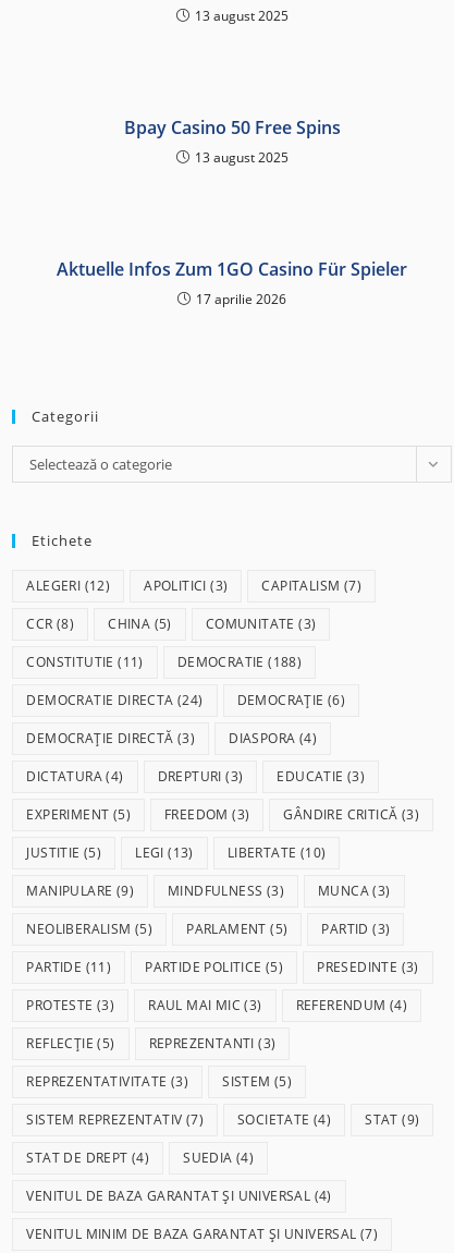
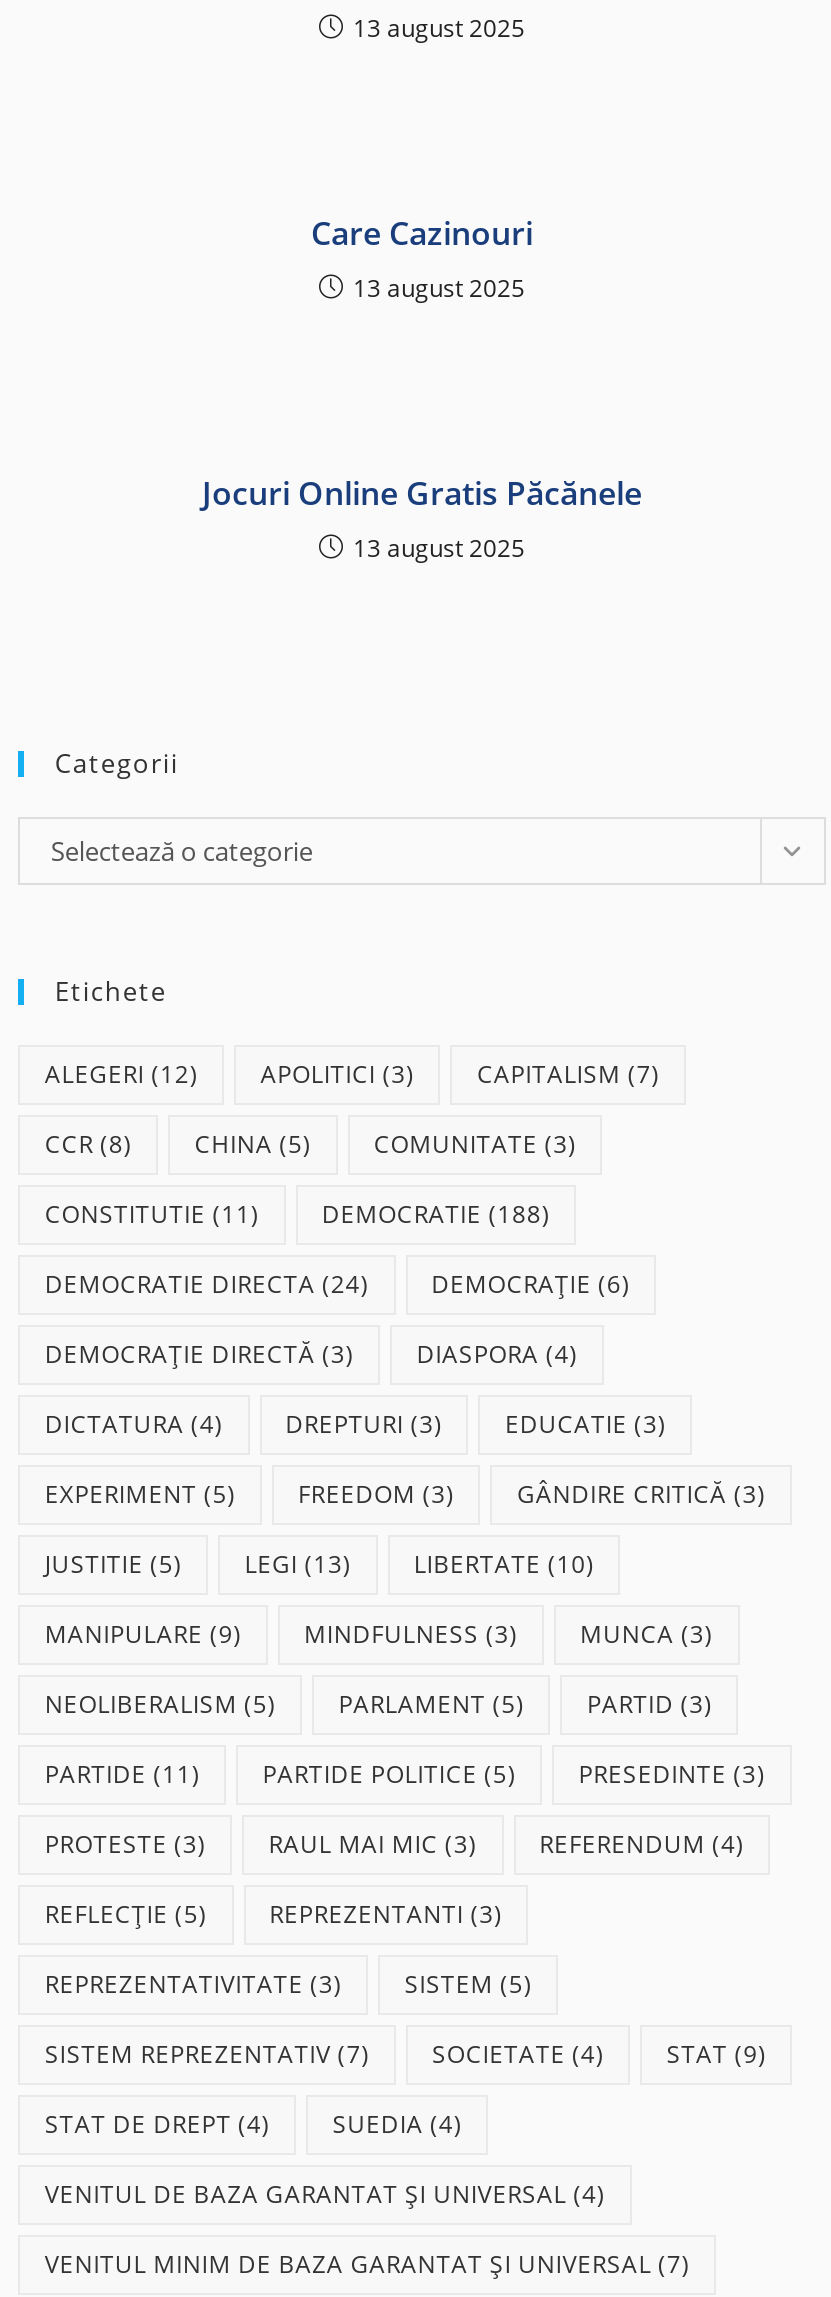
[124,115,340,139] Bpay Casino 50 Free Spins -> [311,211,533,255] Care Cazinouri
[57,257,407,308] Aktuelle Infos Zum 1GO Casino Für Spieler | 17 aprilie 2026 -> [202,471,642,565] Jocuri Online Gratis Păcănele | 13 august 2025

